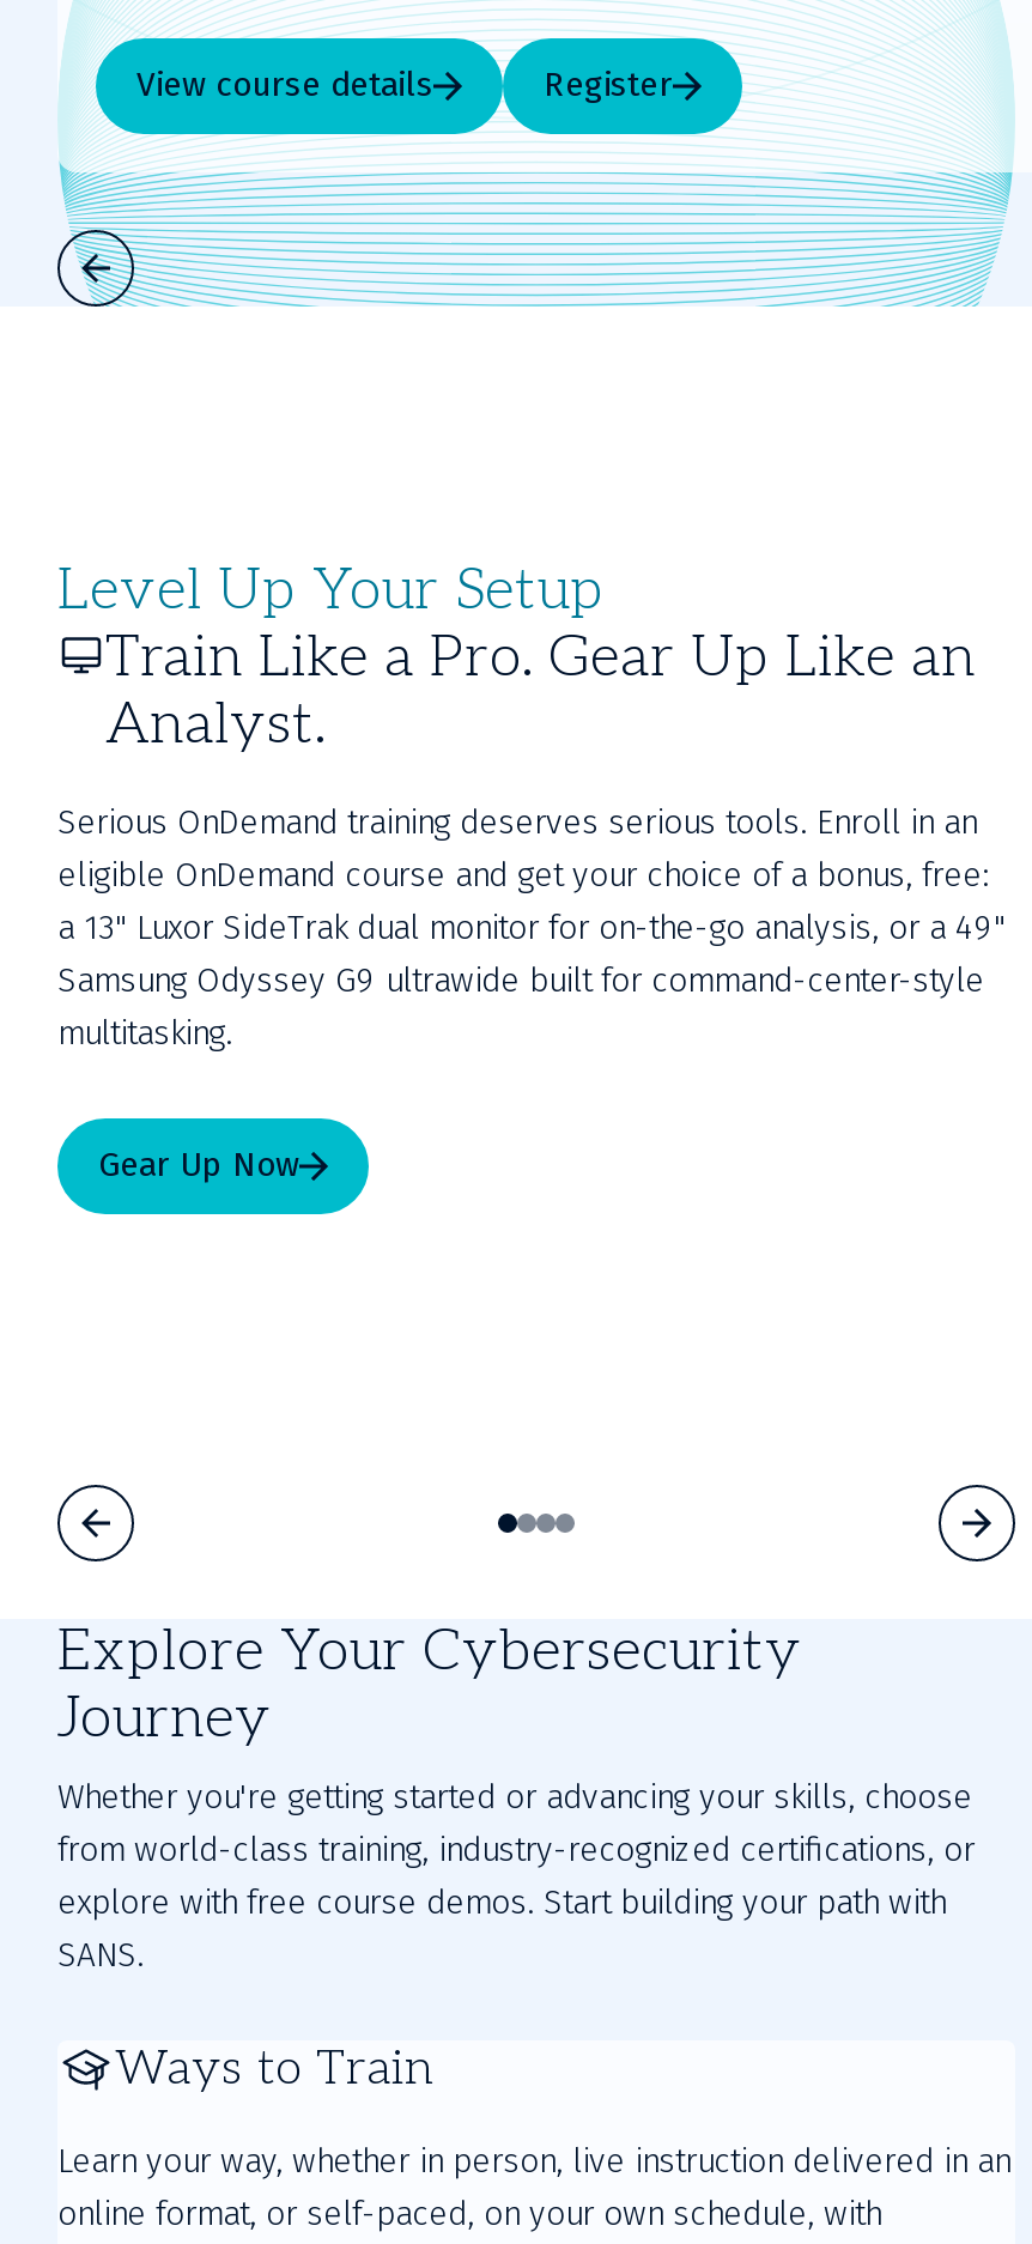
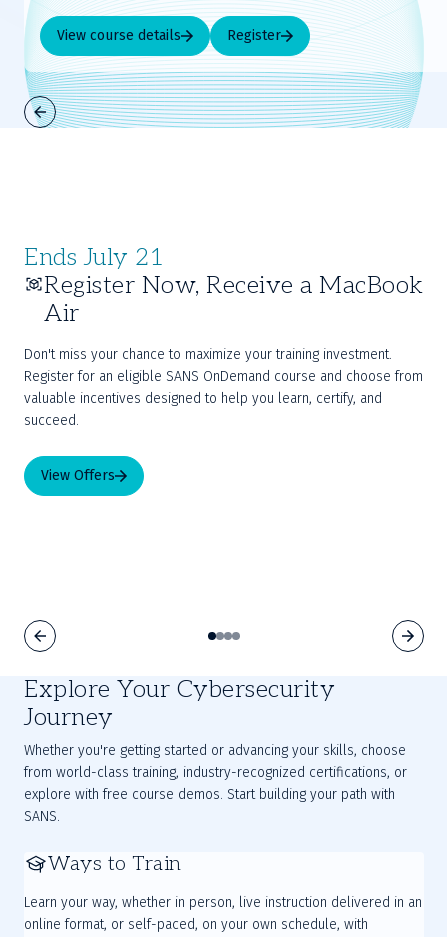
[57,556,605,625] Level Up Your Setup -> [24,243,164,272] Ends July 21
[105,623,976,759] Train Like a Pro. Gear Up Like an | Analyst. -> [44,271,423,328] Register Now, Receive a MacBook | Air
[57,802,1006,1054] Serious OnDemand training deserves serious tools. Enroll in an | eligible OnDemand course and get your choice of a bonus, free: | a 13" Luxor SideTrak dual monitor for on-the-go analysis, or a 49" | Samsung Odyssey G9 ultrawide built for command-center-style | multitasking. -> [24,346,423,429] Don't miss your chance to maximize your training investment. | Register for an eligible SANS OnDemand course and choose from | valuable incentives designed to help you learn, certify, and | succeed.
[98,1145,299,1185] Gear Up Now -> [41,467,115,484] View Offers

